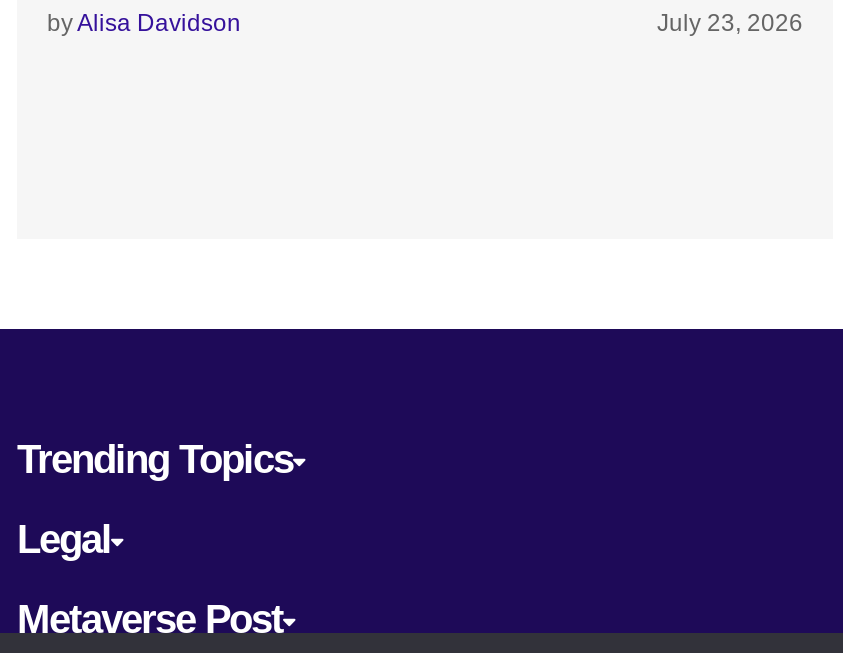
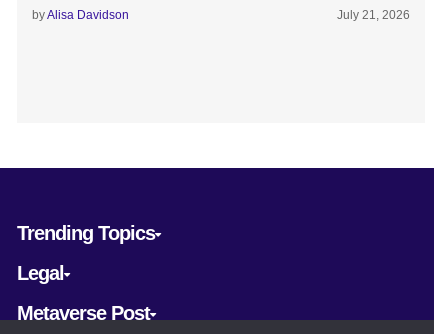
[657,9,803,37] July 23, 2026 -> [337,8,410,22] July 21, 2026

